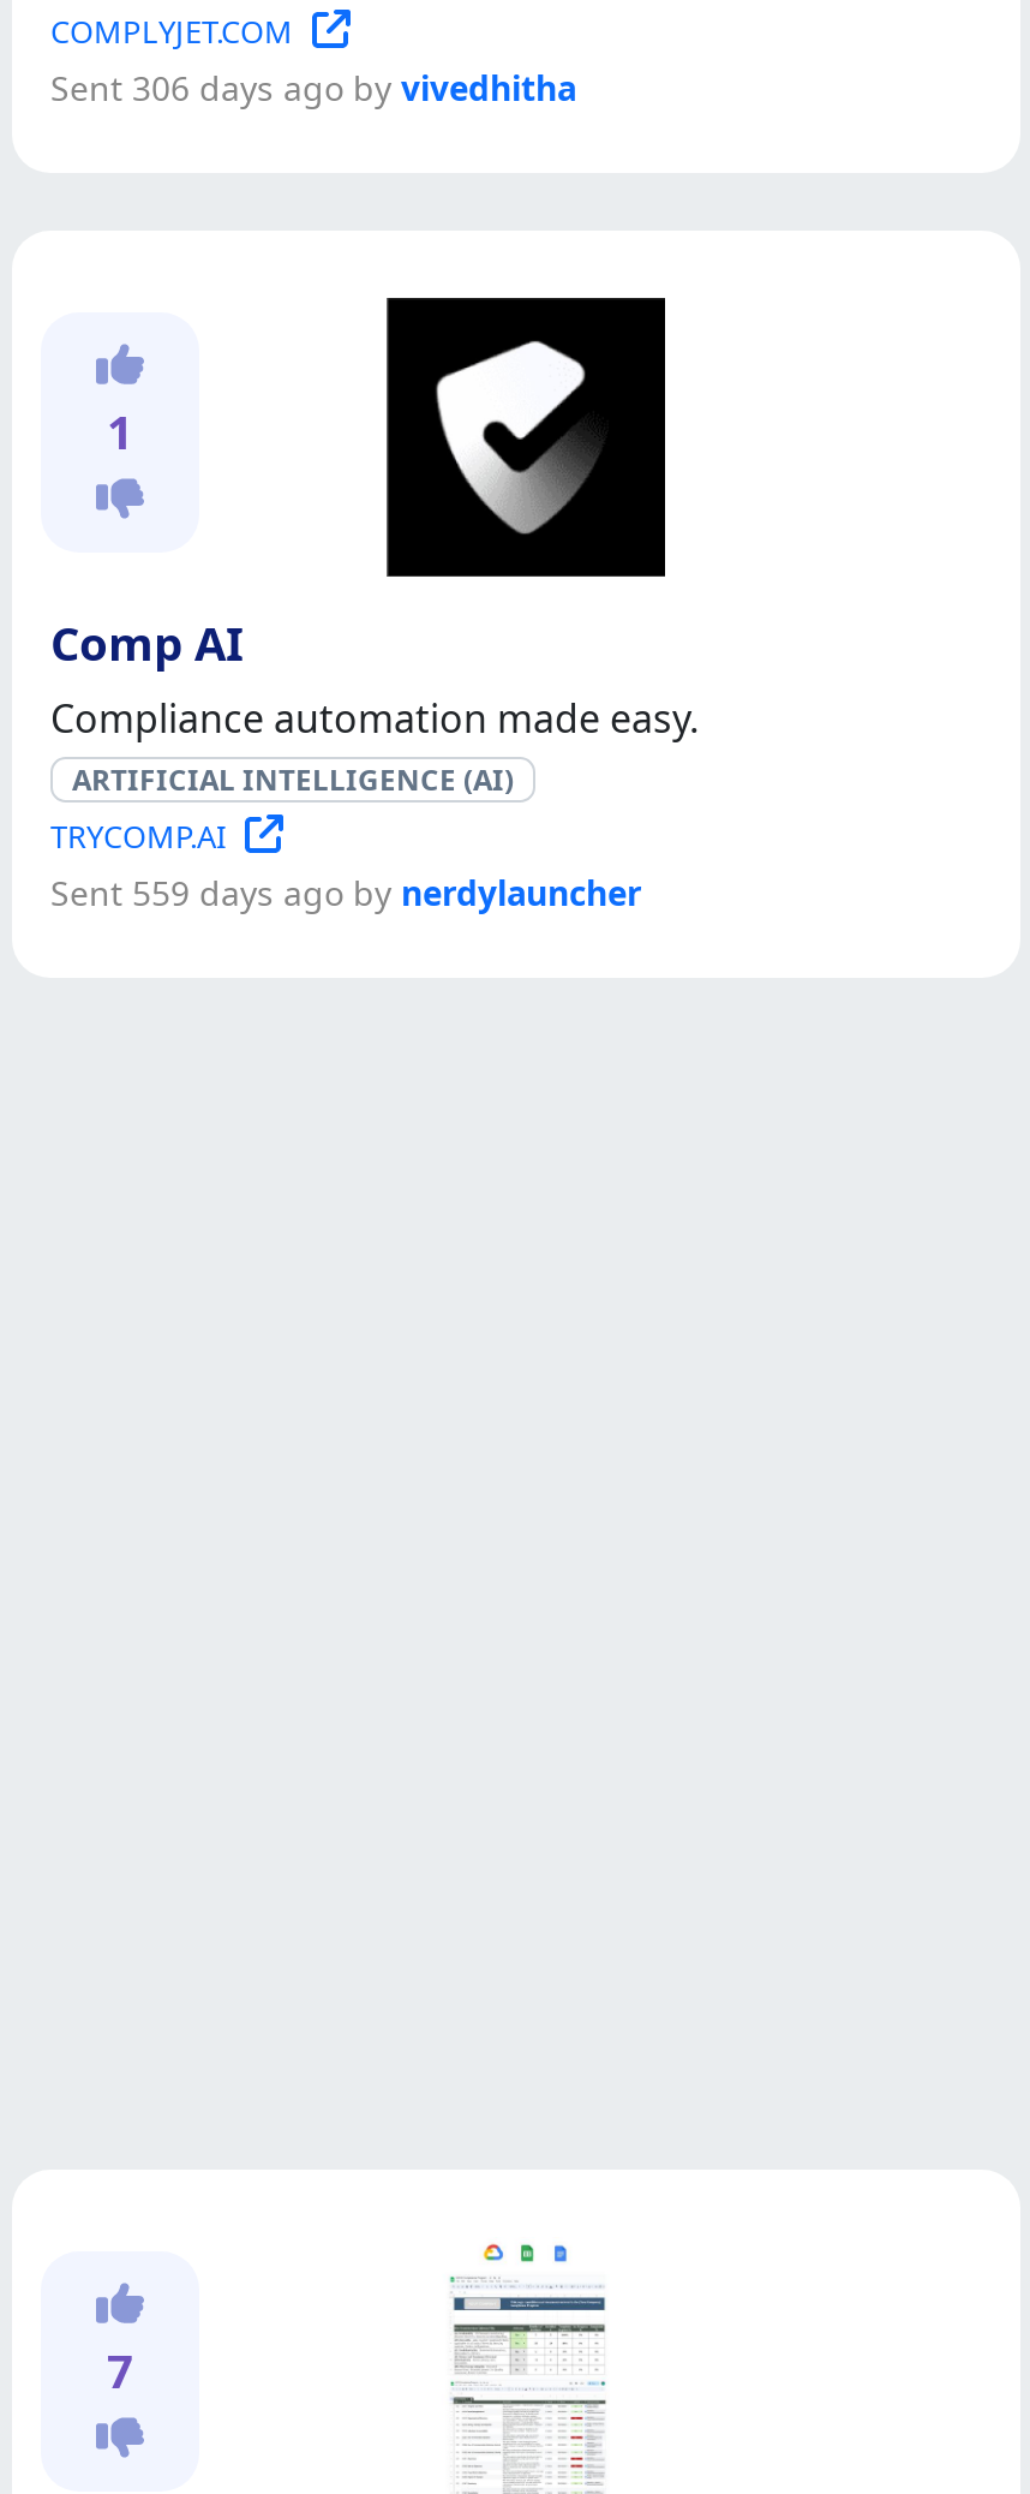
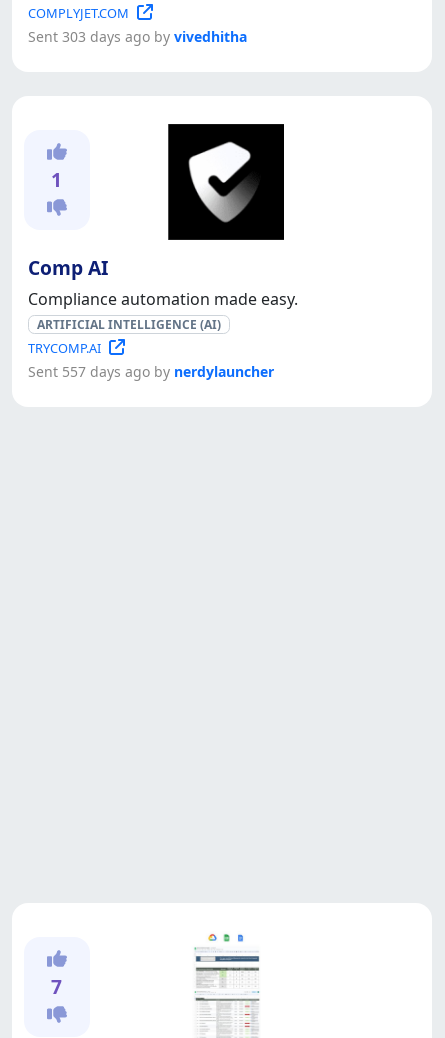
[50,64,576,110] Sent 306 days ago by vivedhitha -> [28,27,247,46] Sent 303 days ago by vivedhitha
[50,869,641,915] Sent 559 days ago by nerdylauncher -> [28,362,274,381] Sent 557 days ago by nerdylauncher

